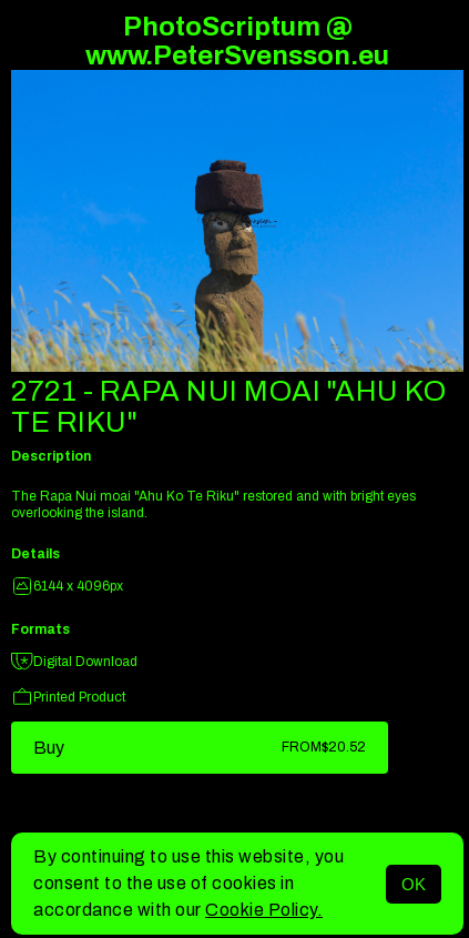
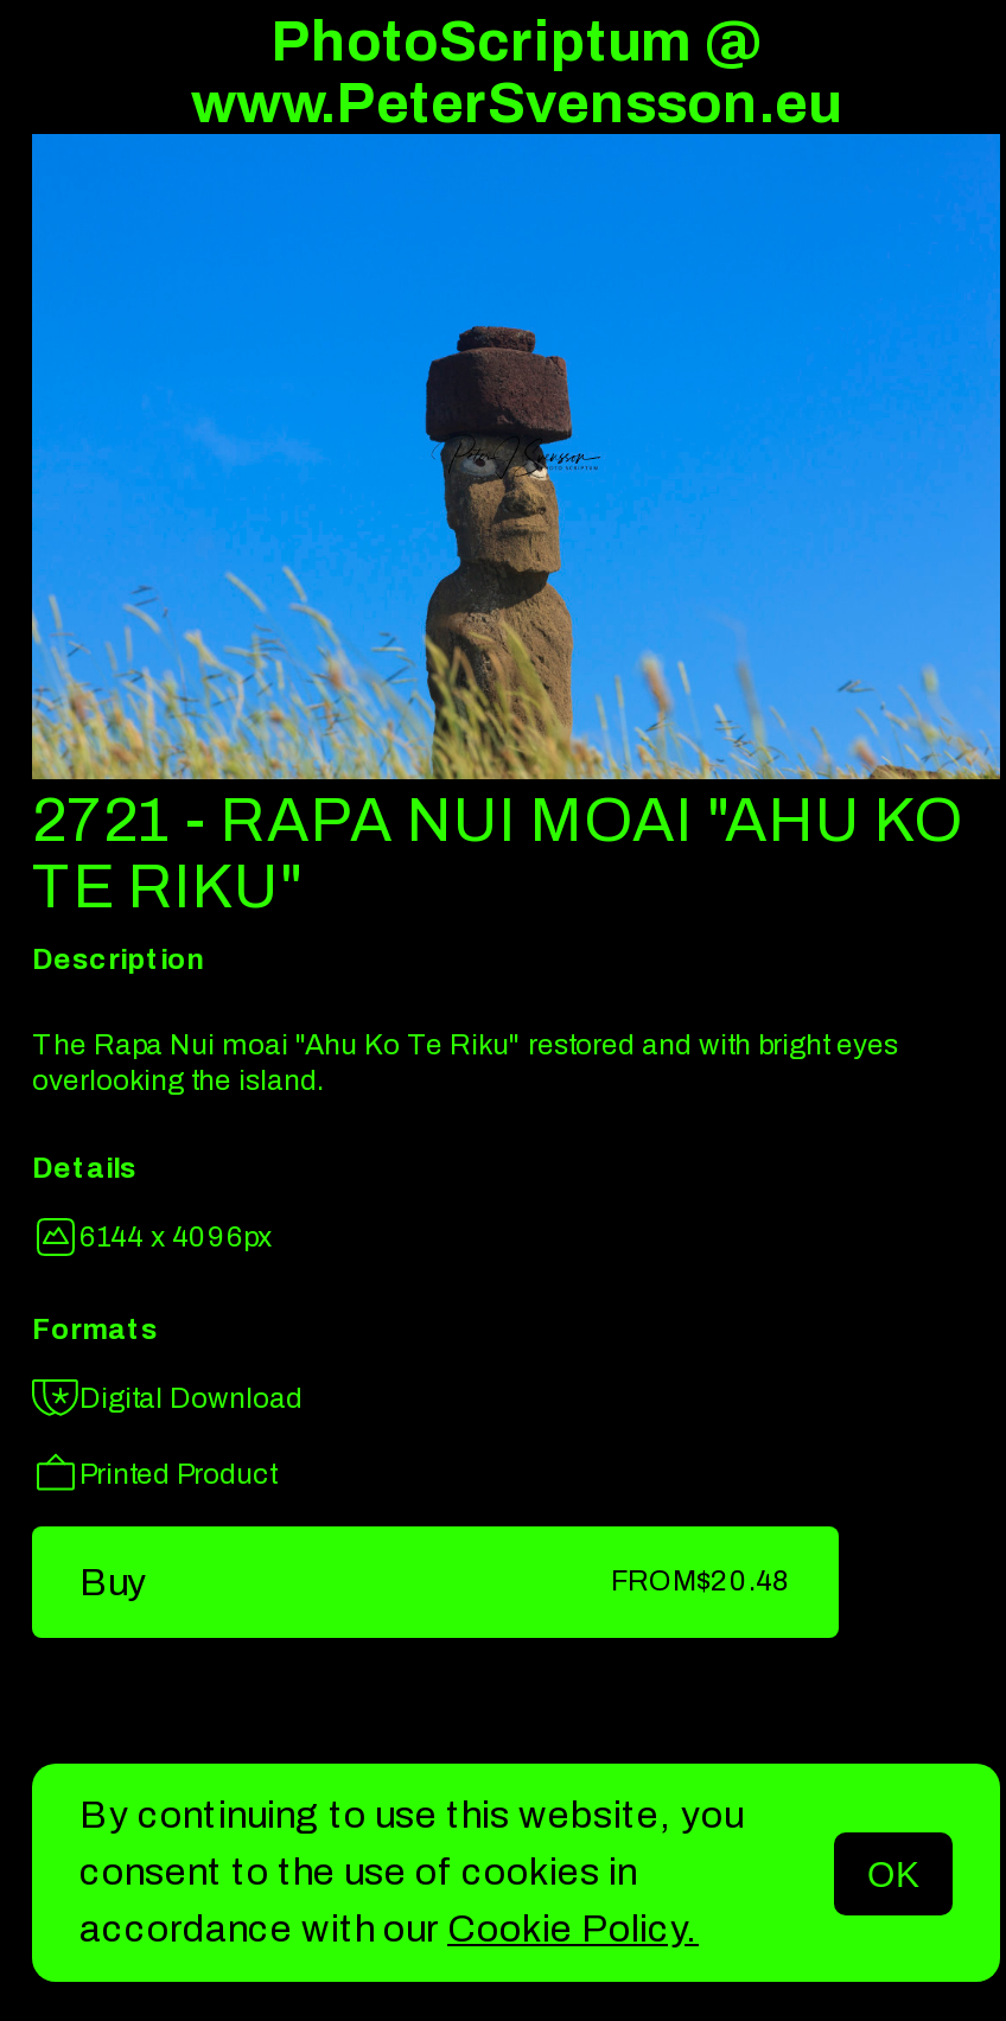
[282,740,366,755] FROM$20.52 -> [611,1565,791,1599] FROM$20.48

